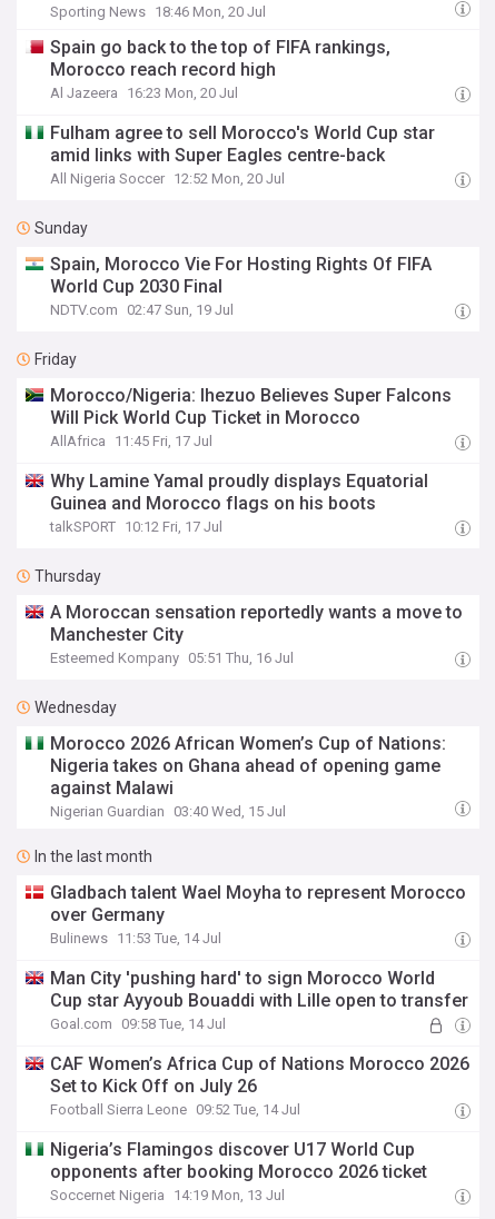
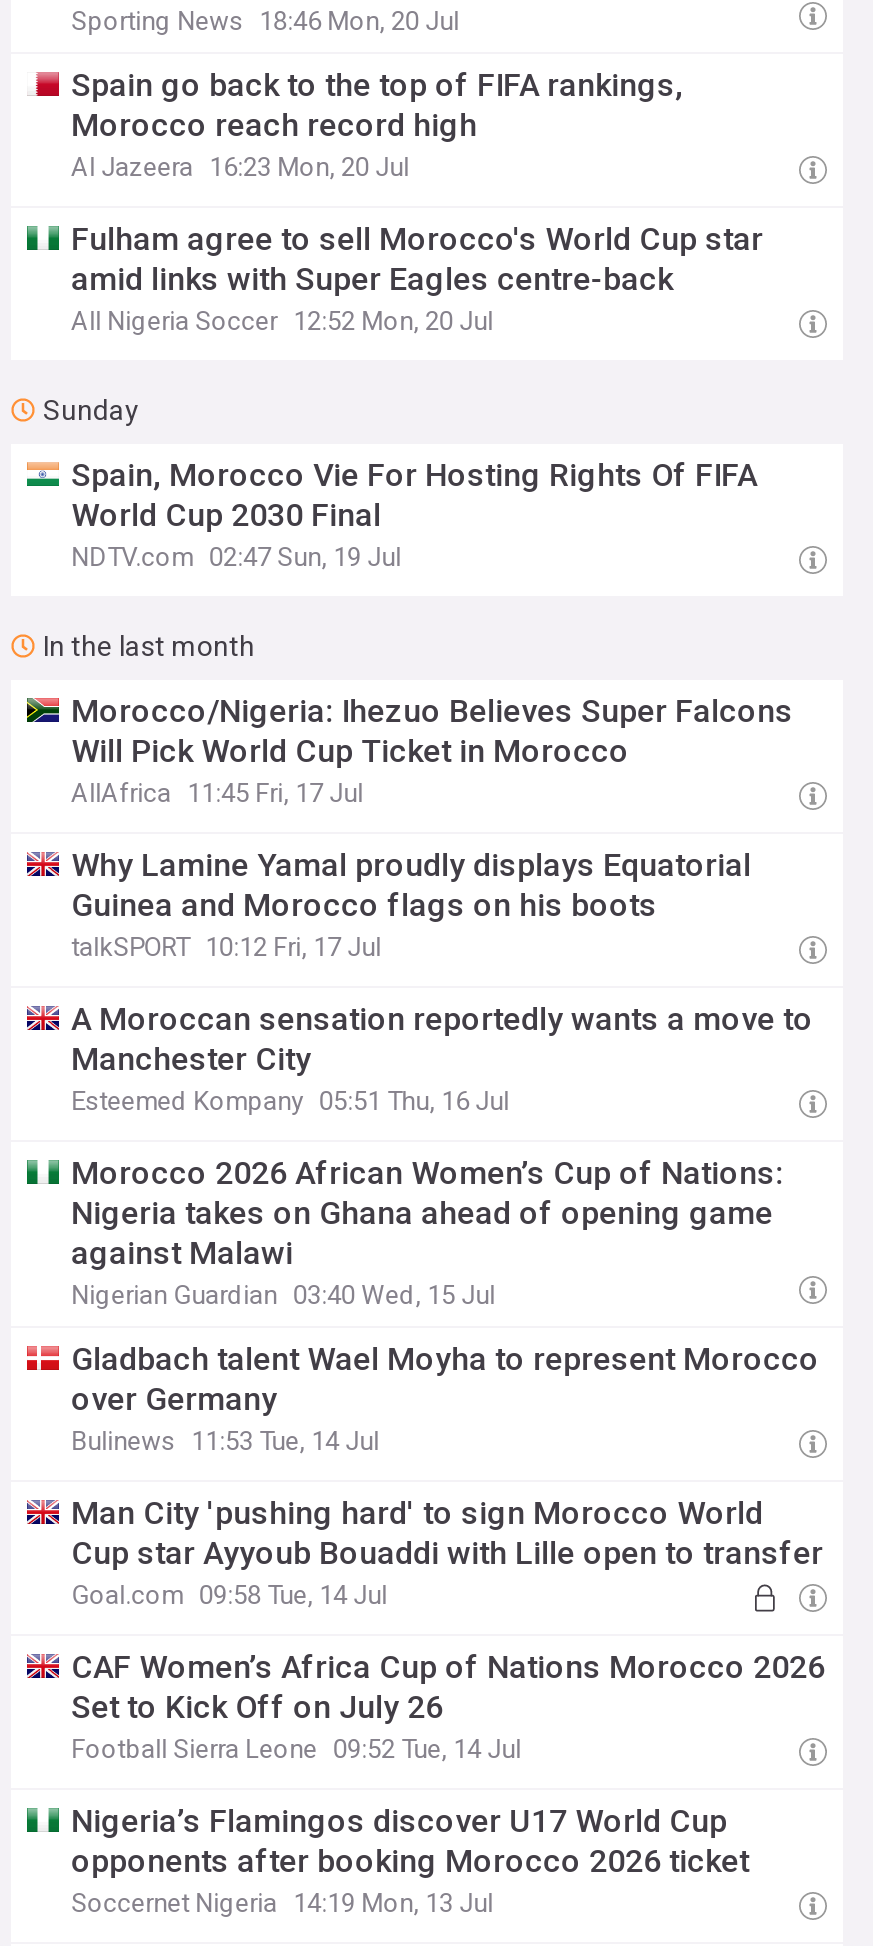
[34,350,77,368] Friday -> none
[34,567,101,585] Thursday -> none
[34,698,117,716] Wednesday -> none
moved [34,848,152,865] -> [43,630,255,662]: In the last month

